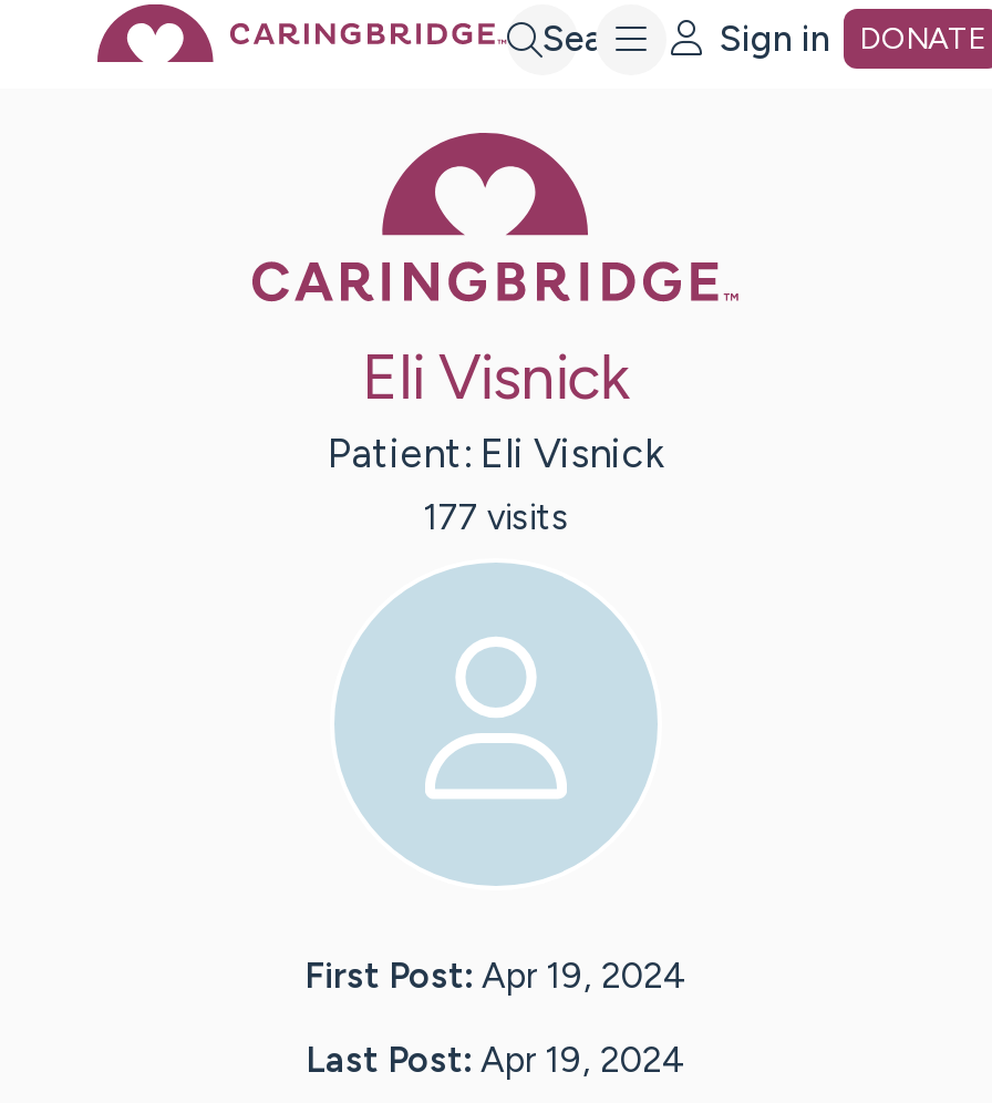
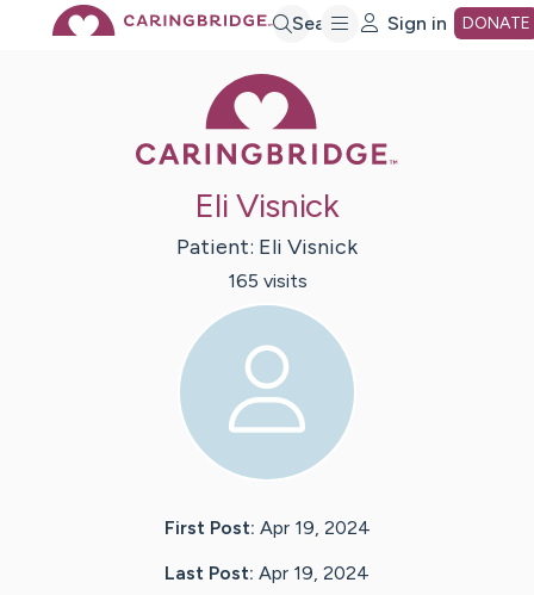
[423,497,569,539] 177 visits -> [227,270,307,292] 165 visits

